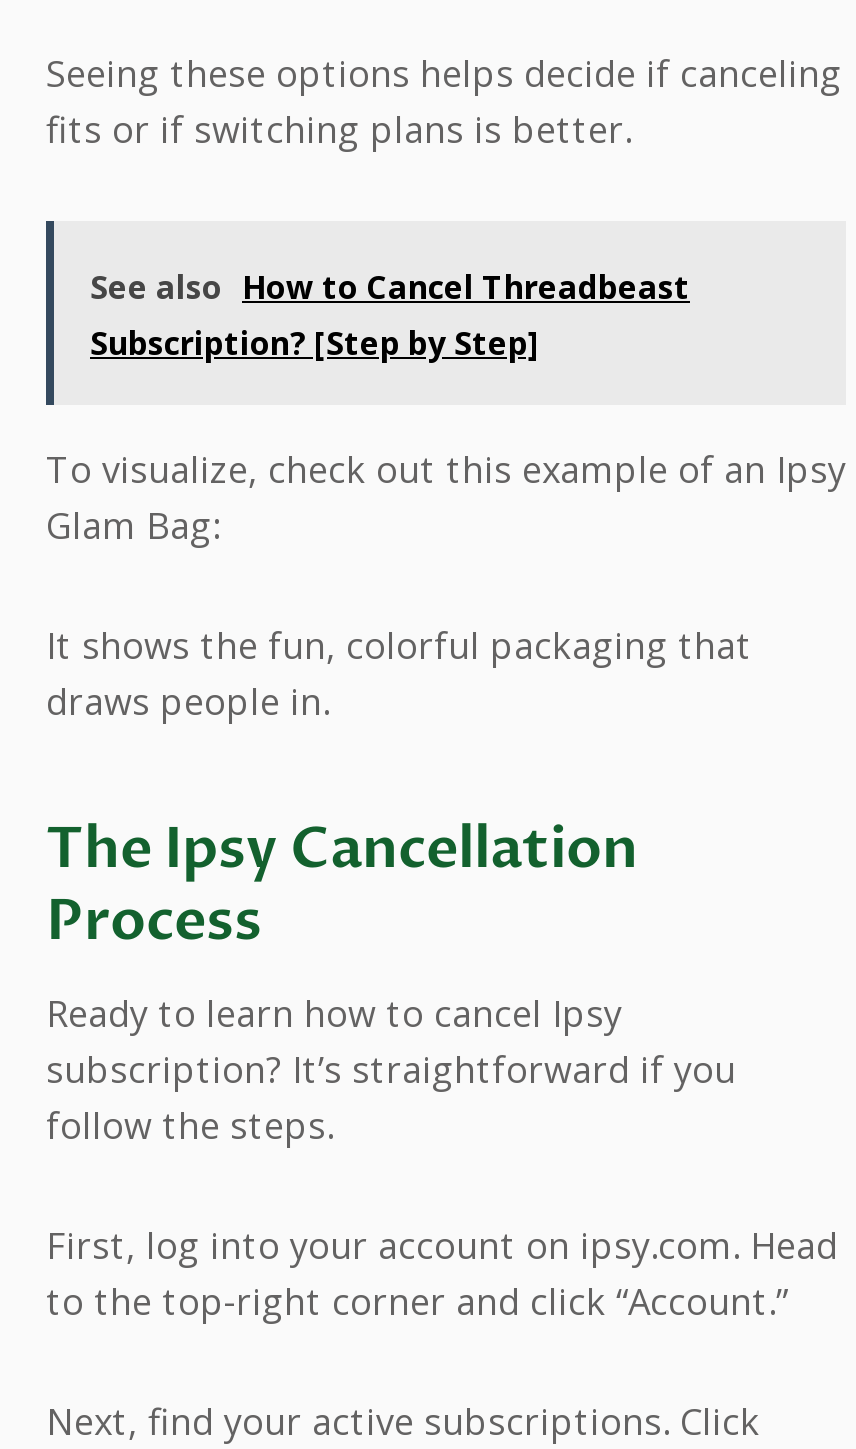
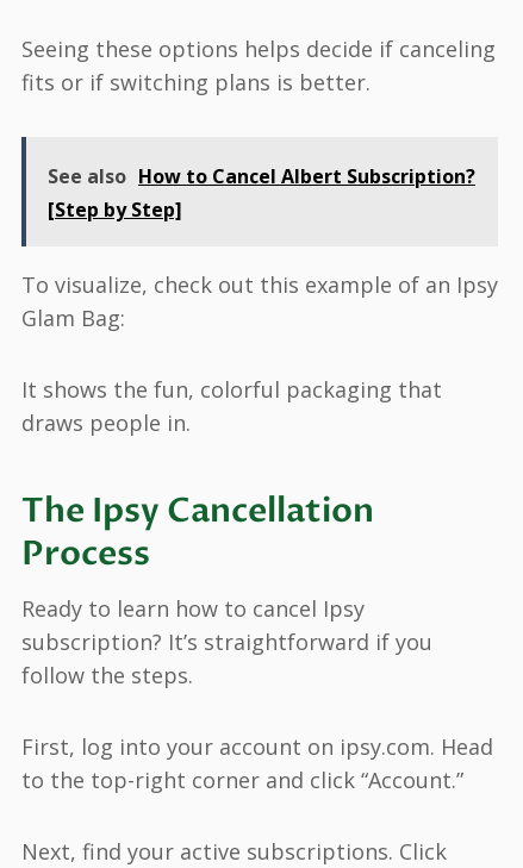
[90,265,690,365] See also How to Cancel Threadbeast | Subscription? [Step by Step] -> [48,163,475,222] See also How to Cancel Albert Subscription? | [Step by Step]

